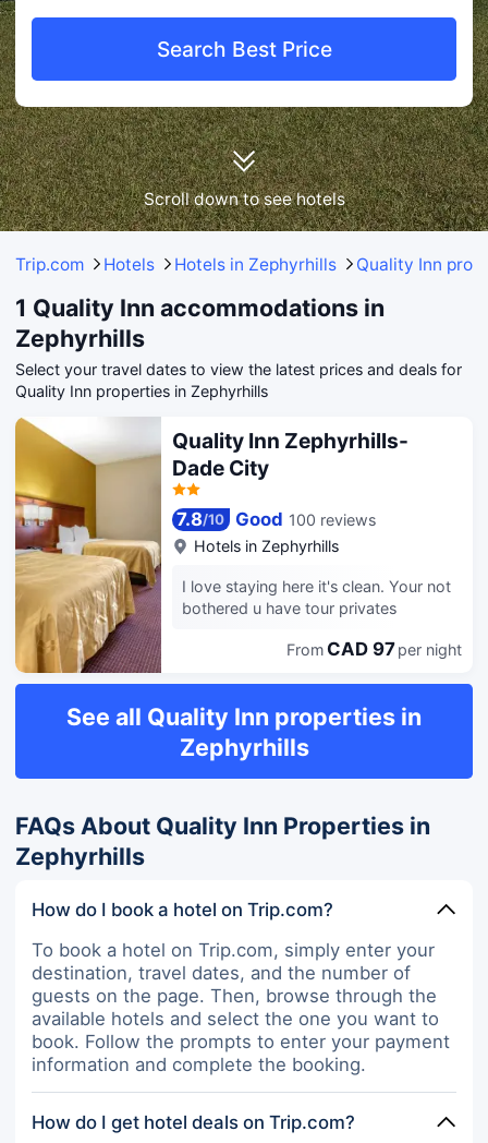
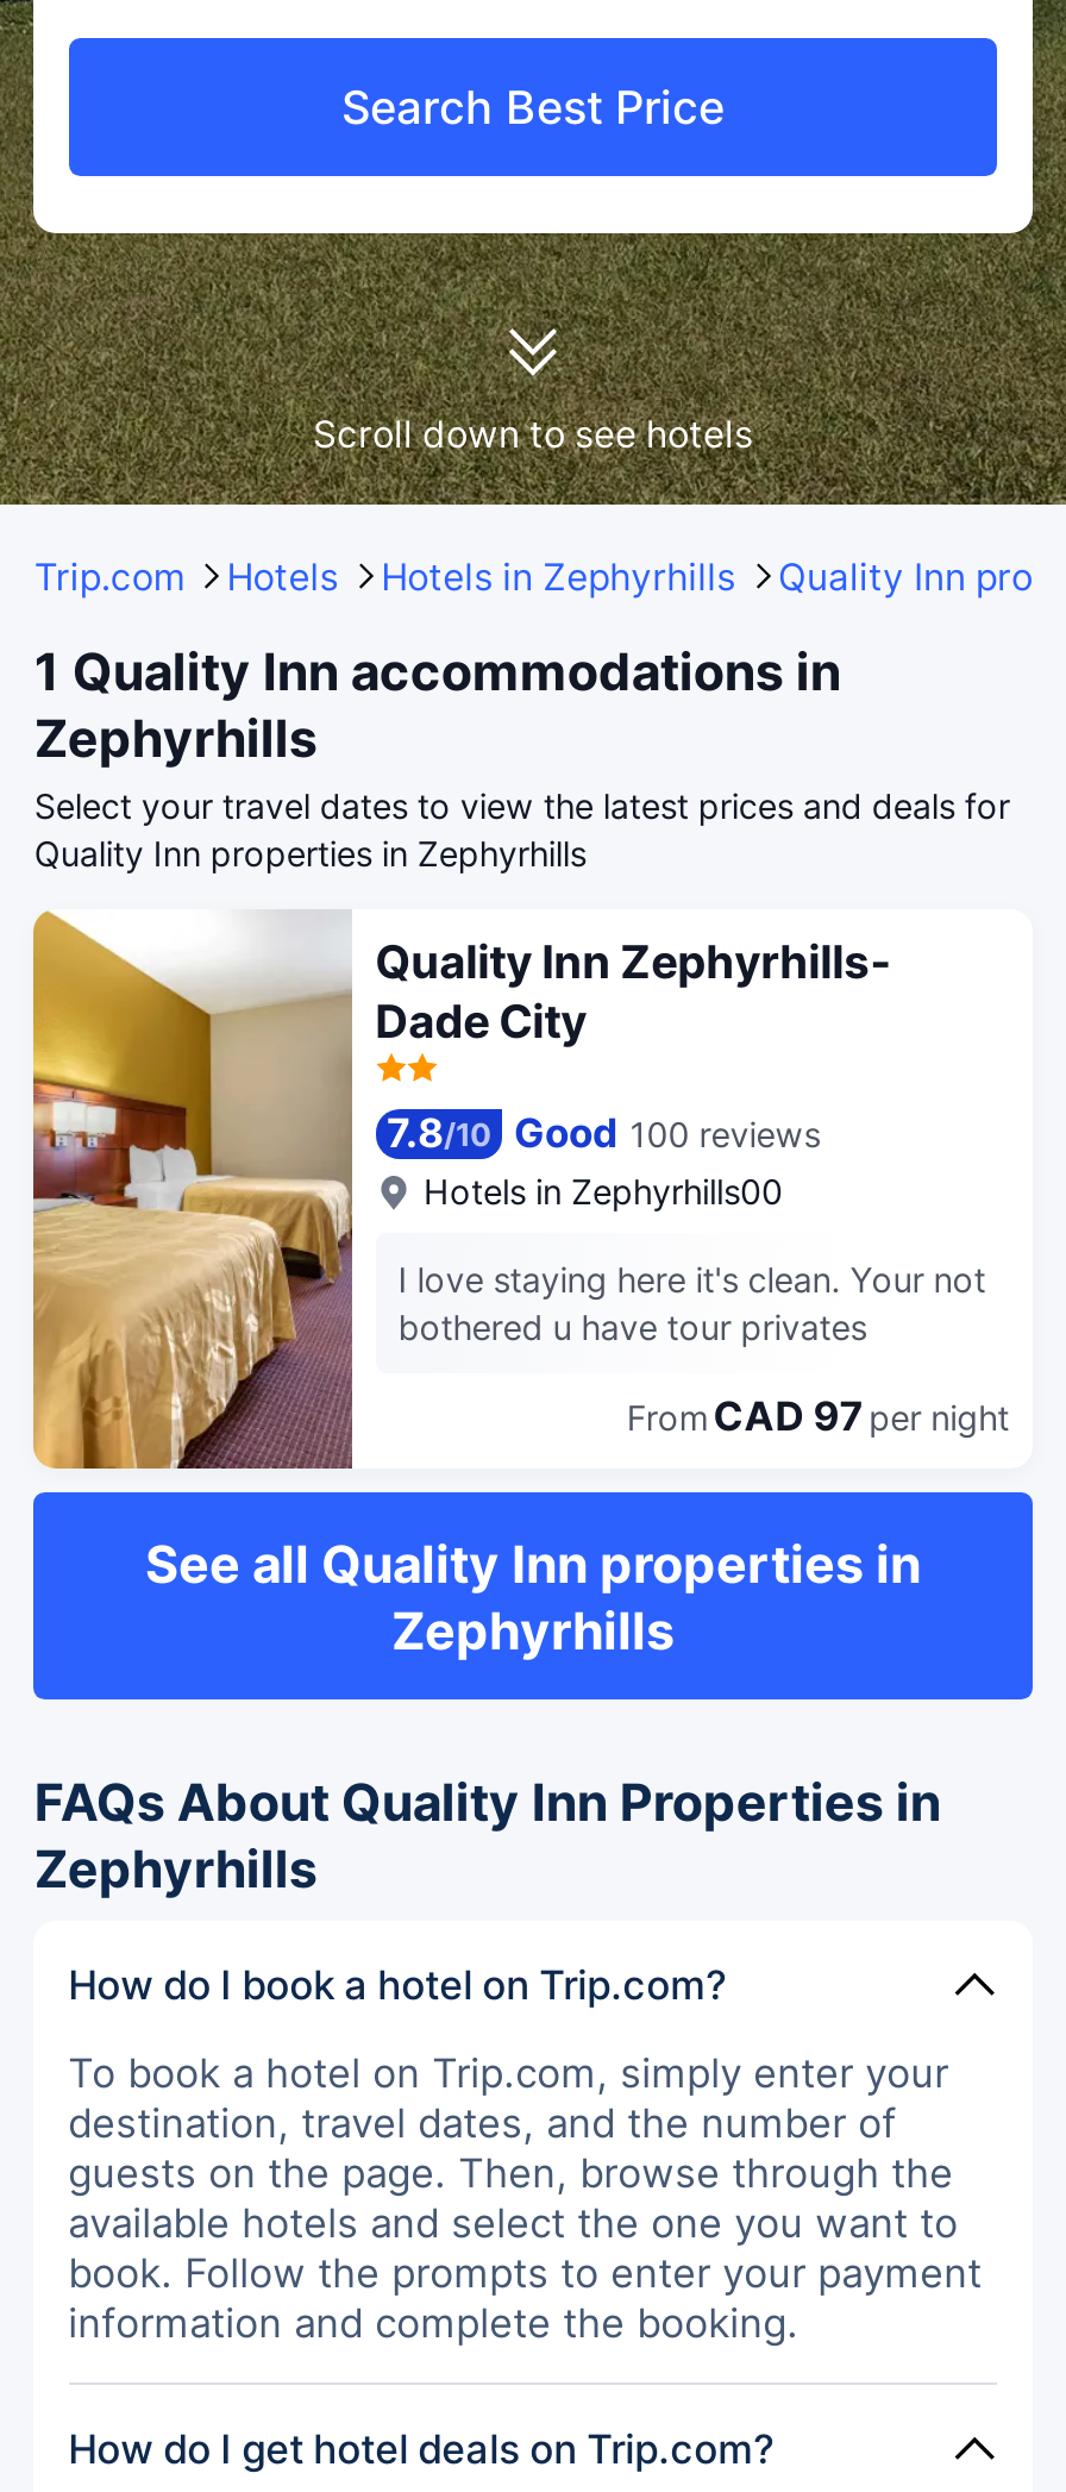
[194,536,339,555] Hotels in Zephyrhills -> [424,1171,783,1211] Hotels in Zephyrhills00

